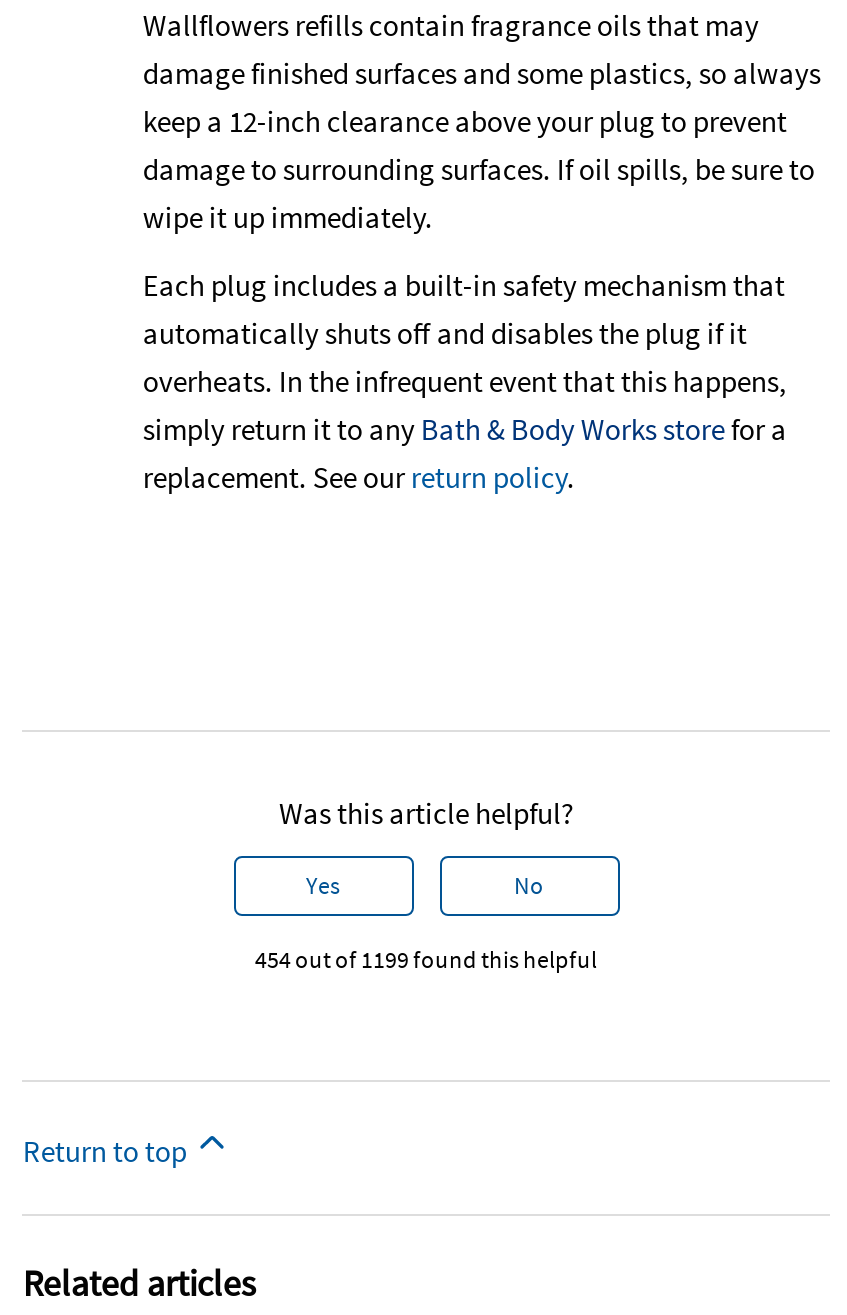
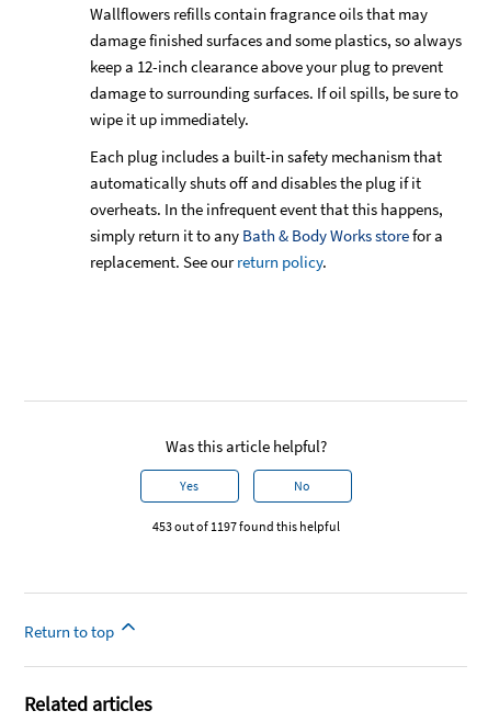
[255,944,597,974] 454 out of 1199 found this helpful -> [152,518,339,534] 453 out of 1197 found this helpful

